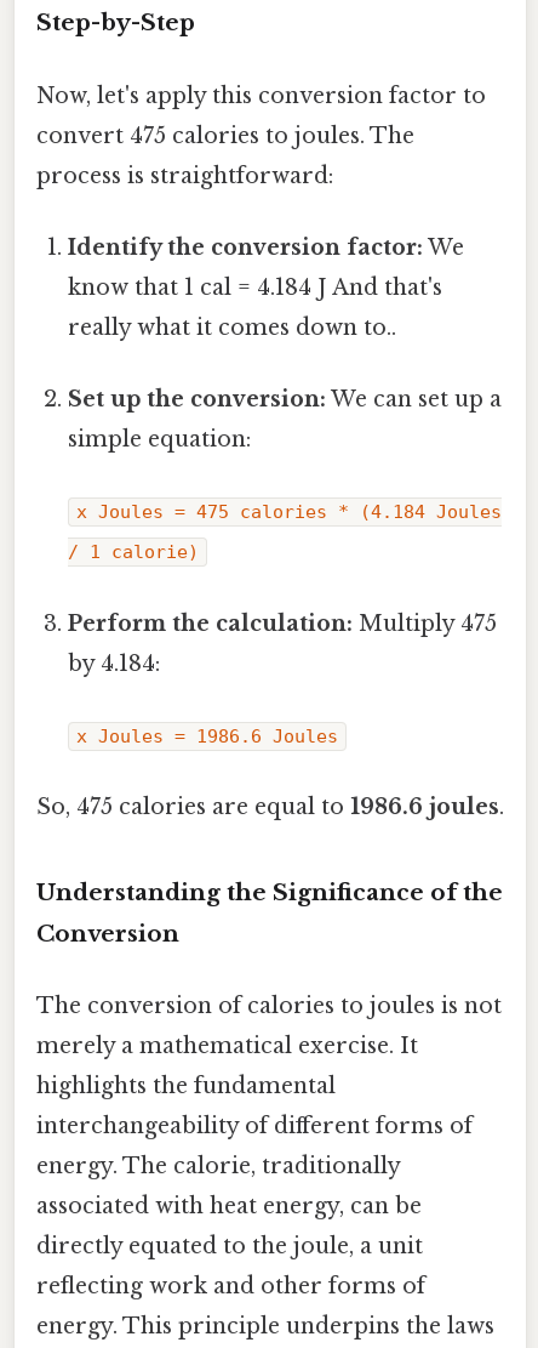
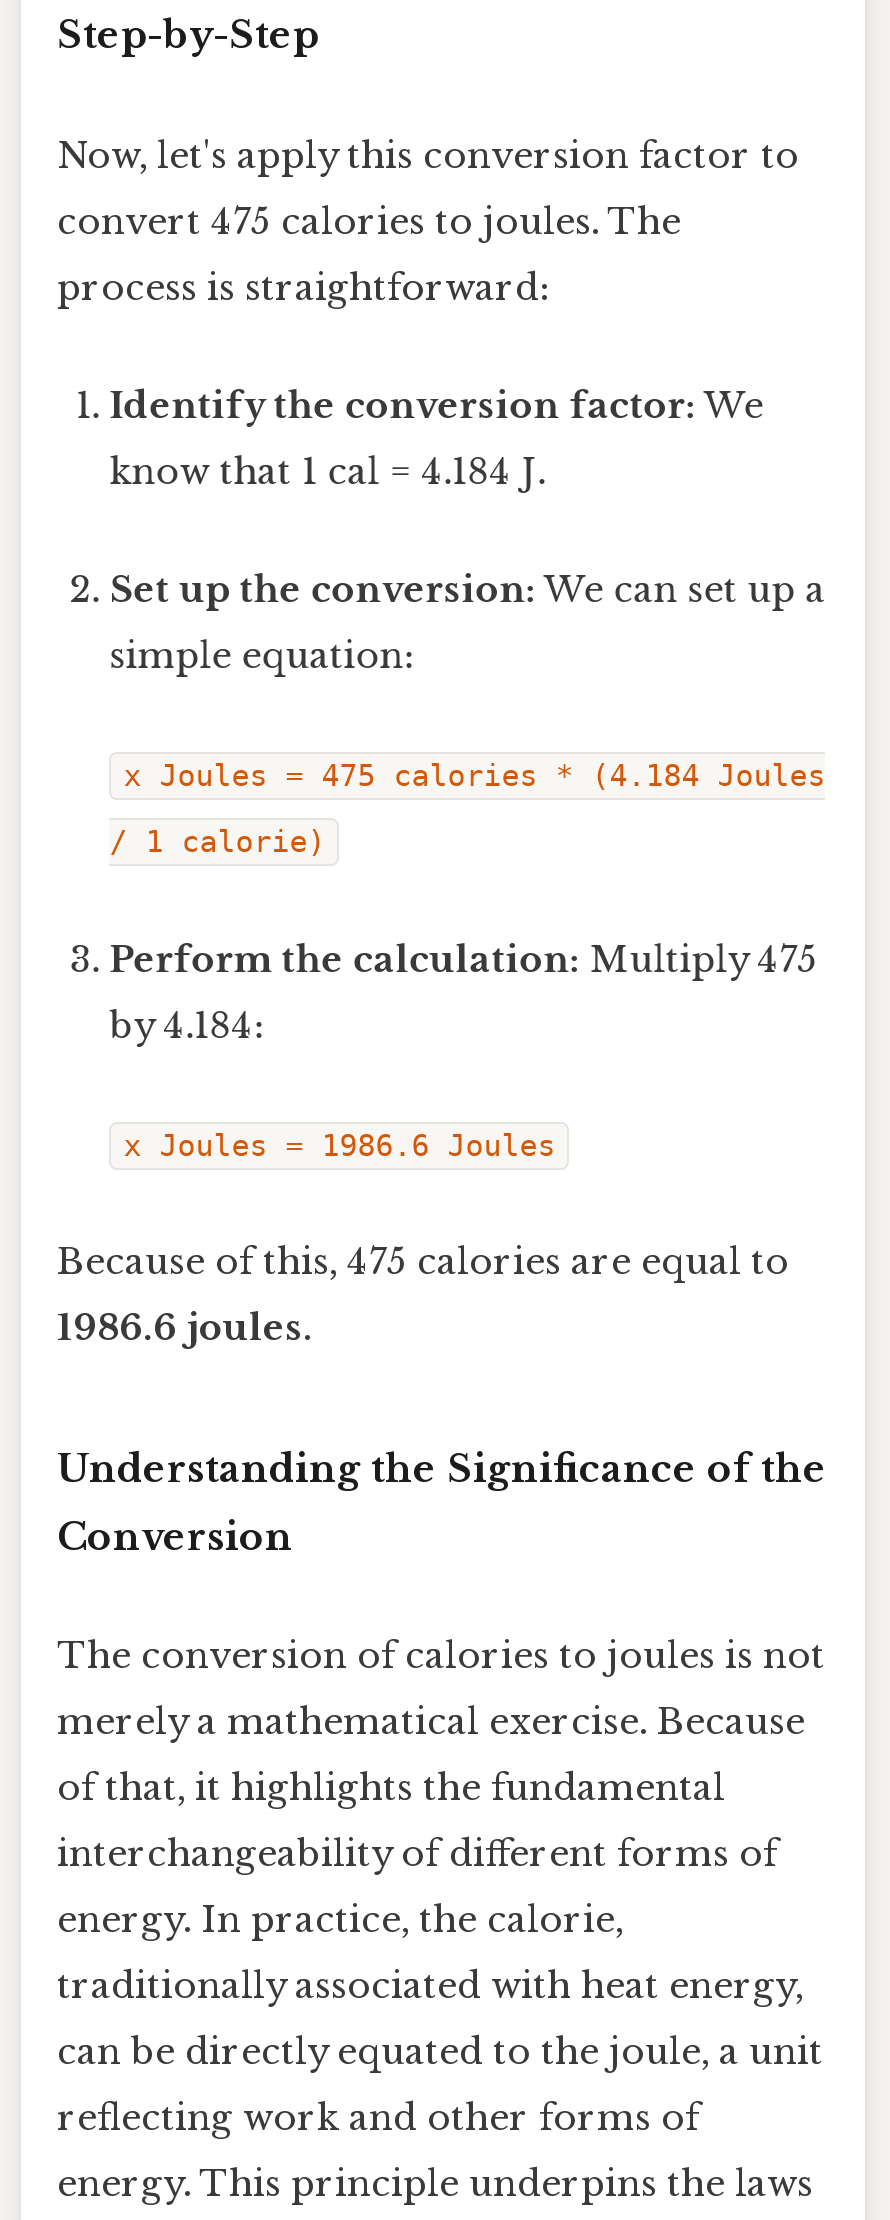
[68,274,443,341] know that 1 cal = 4.184 J And that's | really what it comes down to.. -> [109,450,545,494] know that 1 cal = 4.184 J.
moved [68,386,502,747] -> [109,568,825,1164]: Set up the conversion: We can set up a | simple equation: | x Joules = 475 calories * (4.184 Joules | / 1 calorie) | Perform the calculation: Multiply 475 | by 4.184: | x Joules = 1986.6 Joules
[36,794,504,820] So, 475 calories are equal to 1986.6 joules. -> [57,1240,789,1350] Because of this, 475 calories are equal to | 1986.6 joules.
[36,1033,418,1059] merely a mathematical exercise. It -> [57,1700,805,1744] merely a mathematical exercise. Because
[36,1073,336,1099] highlights the fundamental -> [57,1766,725,1810] of that, it highlights the fundamental
[36,1153,400,1179] energy. The calorie, traditionally -> [57,1898,623,1942] energy. In practice, the calorie,
[36,1193,422,1220] associated with heat energy, can be -> [57,1964,803,2008] traditionally associated with heat energy,
[36,1233,423,1260] directly equated to the joule, a unit -> [57,2030,823,2074] can be directly equated to the joule, a unit

